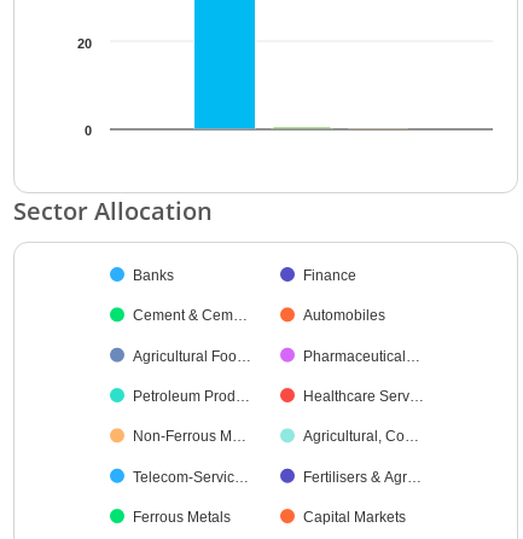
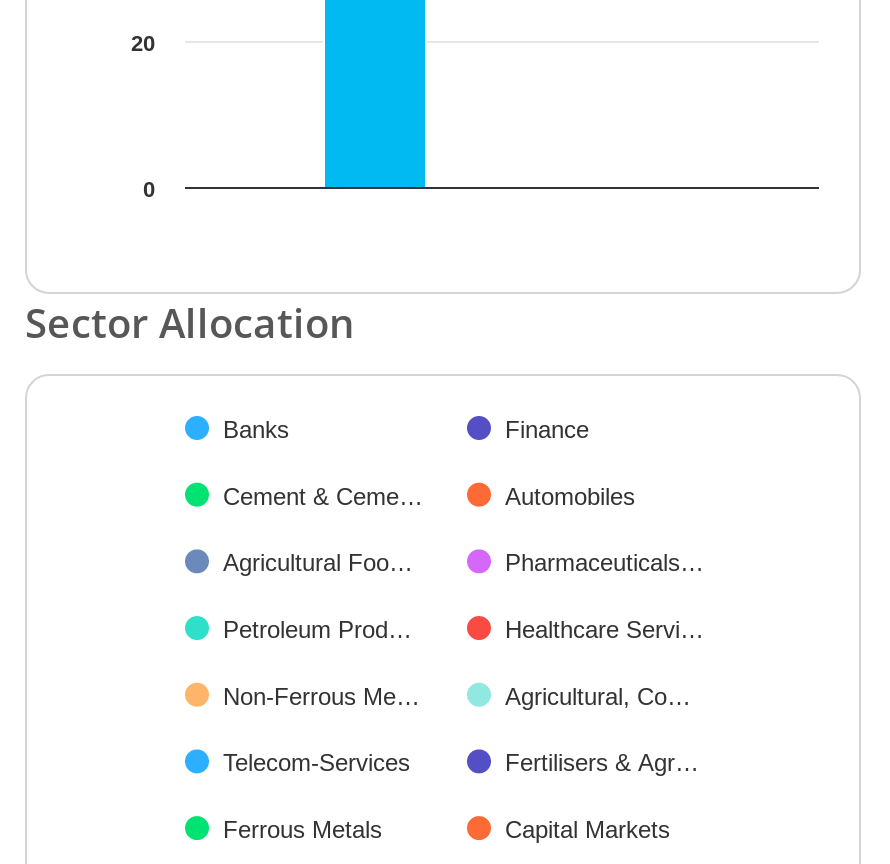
[133,307,248,324] Cement & Cem… -> [223,483,423,510] Cement & Ceme…
[303,348,420,365] Pharmaceutical… -> [505,549,704,576] Pharmaceuticals…
[303,388,424,405] Healthcare Serv… -> [505,616,704,643] Healthcare Servi…
[133,428,246,445] Non-Ferrous M… -> [223,683,420,710] Non-Ferrous Me…
[133,469,249,485] Telecom-Servic… -> [223,749,410,776] Telecom-Services

